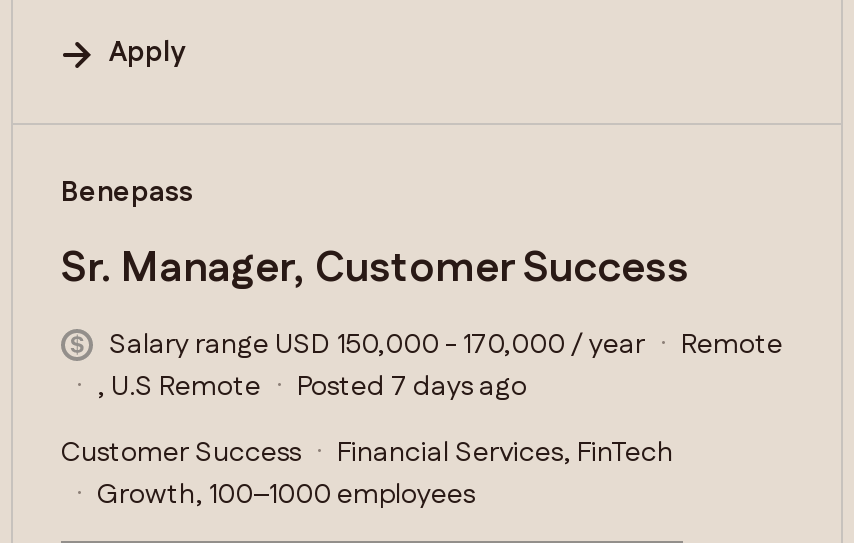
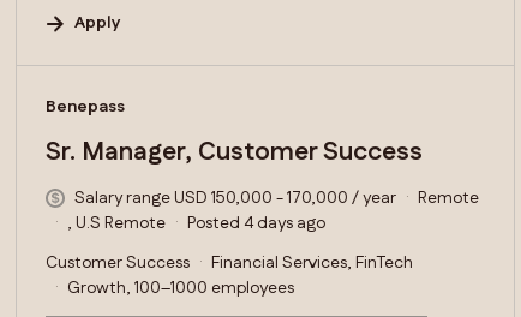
[297,367,527,407] Posted 7 days ago -> [187,211,325,235] Posted 4 days ago

